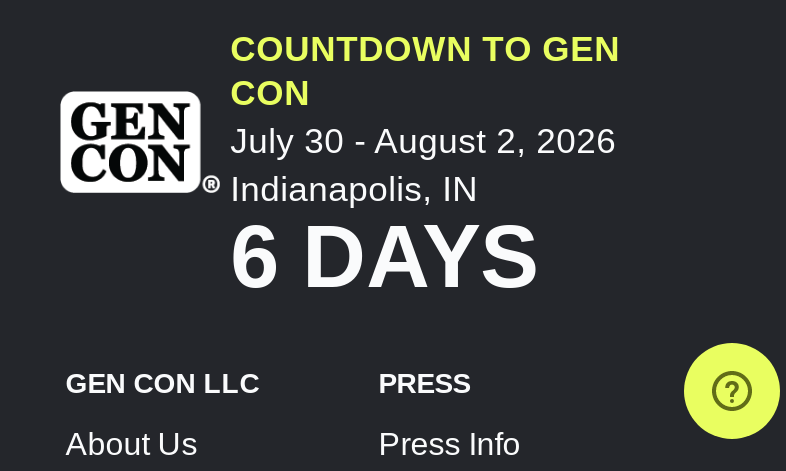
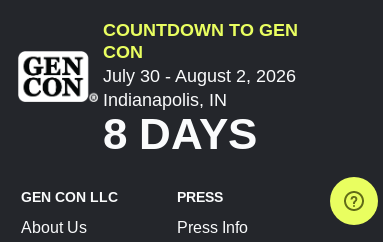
[230,207,538,305] 6 DAYS -> [103,109,257,158] 8 DAYS

